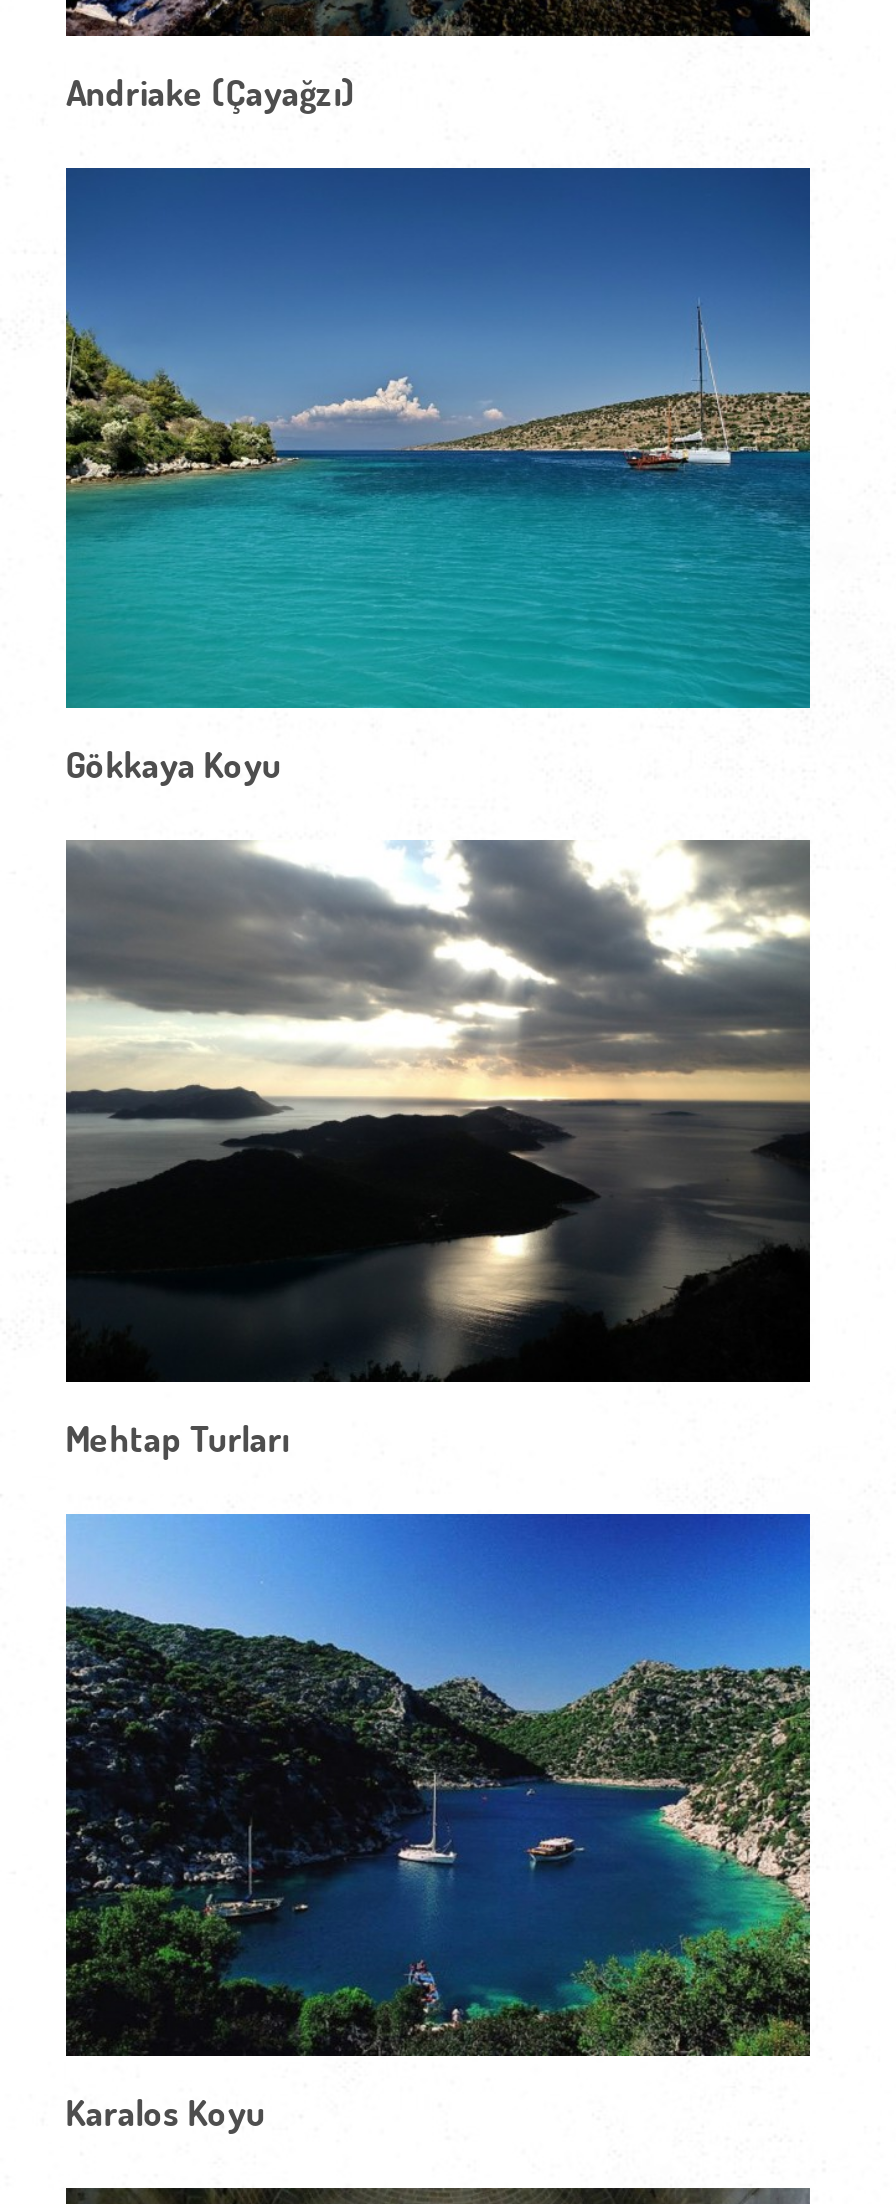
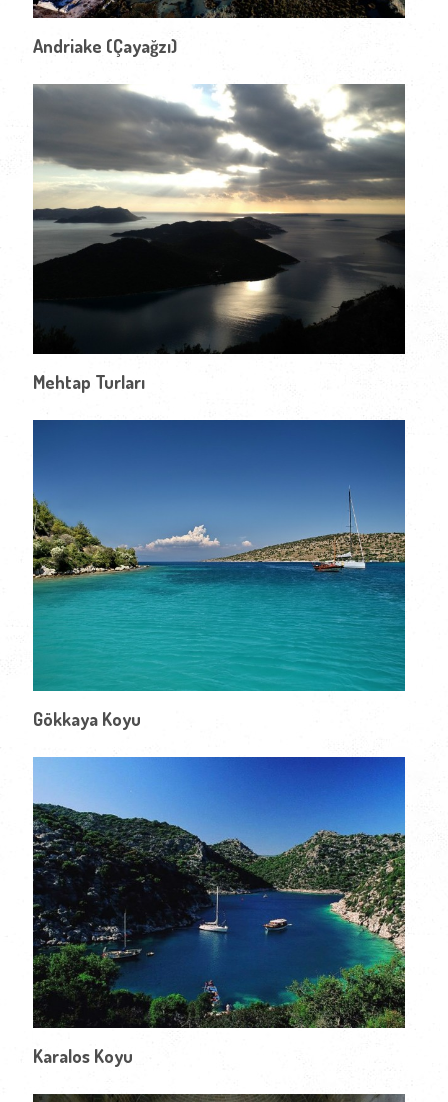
moved [64,166,812,786] -> [32,419,406,730]: [image] | Gökkaya Koyu
moved [62,830,816,1460] -> [31,78,408,393]: [image] | Mehtap Turları

